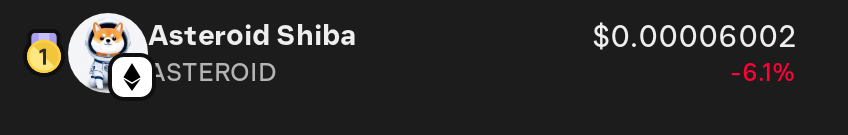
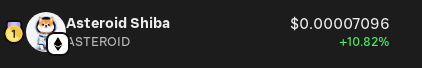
[592,19,796,55] $0.00006002 -> [290,15,390,33] $0.00007096
[730,59,796,89] -6.1% -> [339,35,390,50] +10.82%

